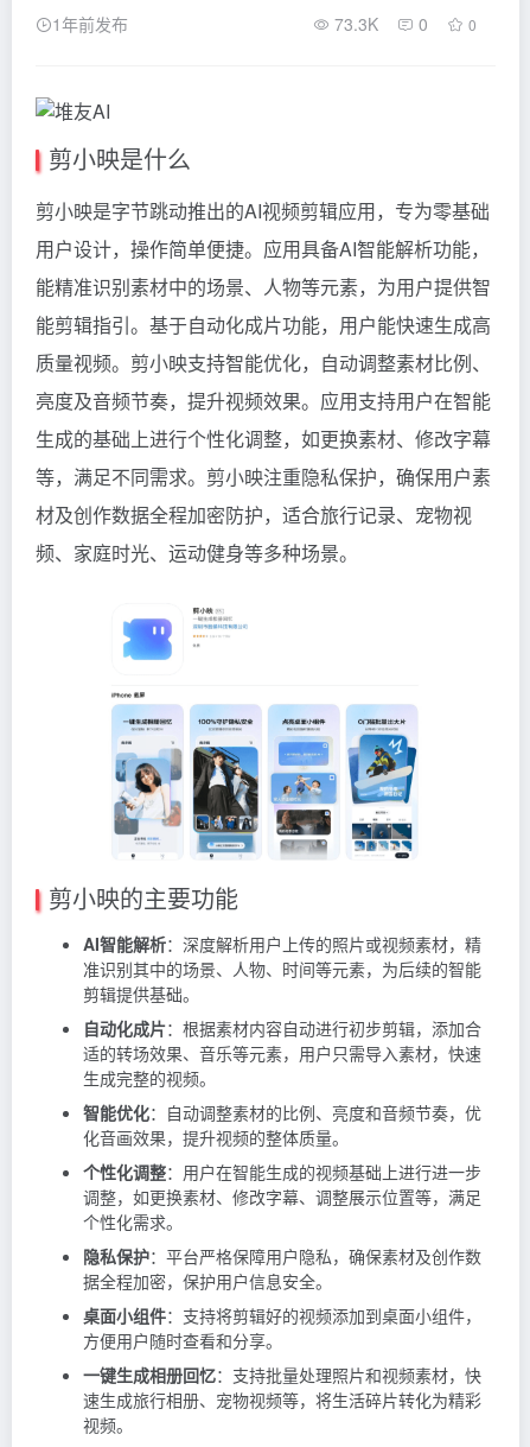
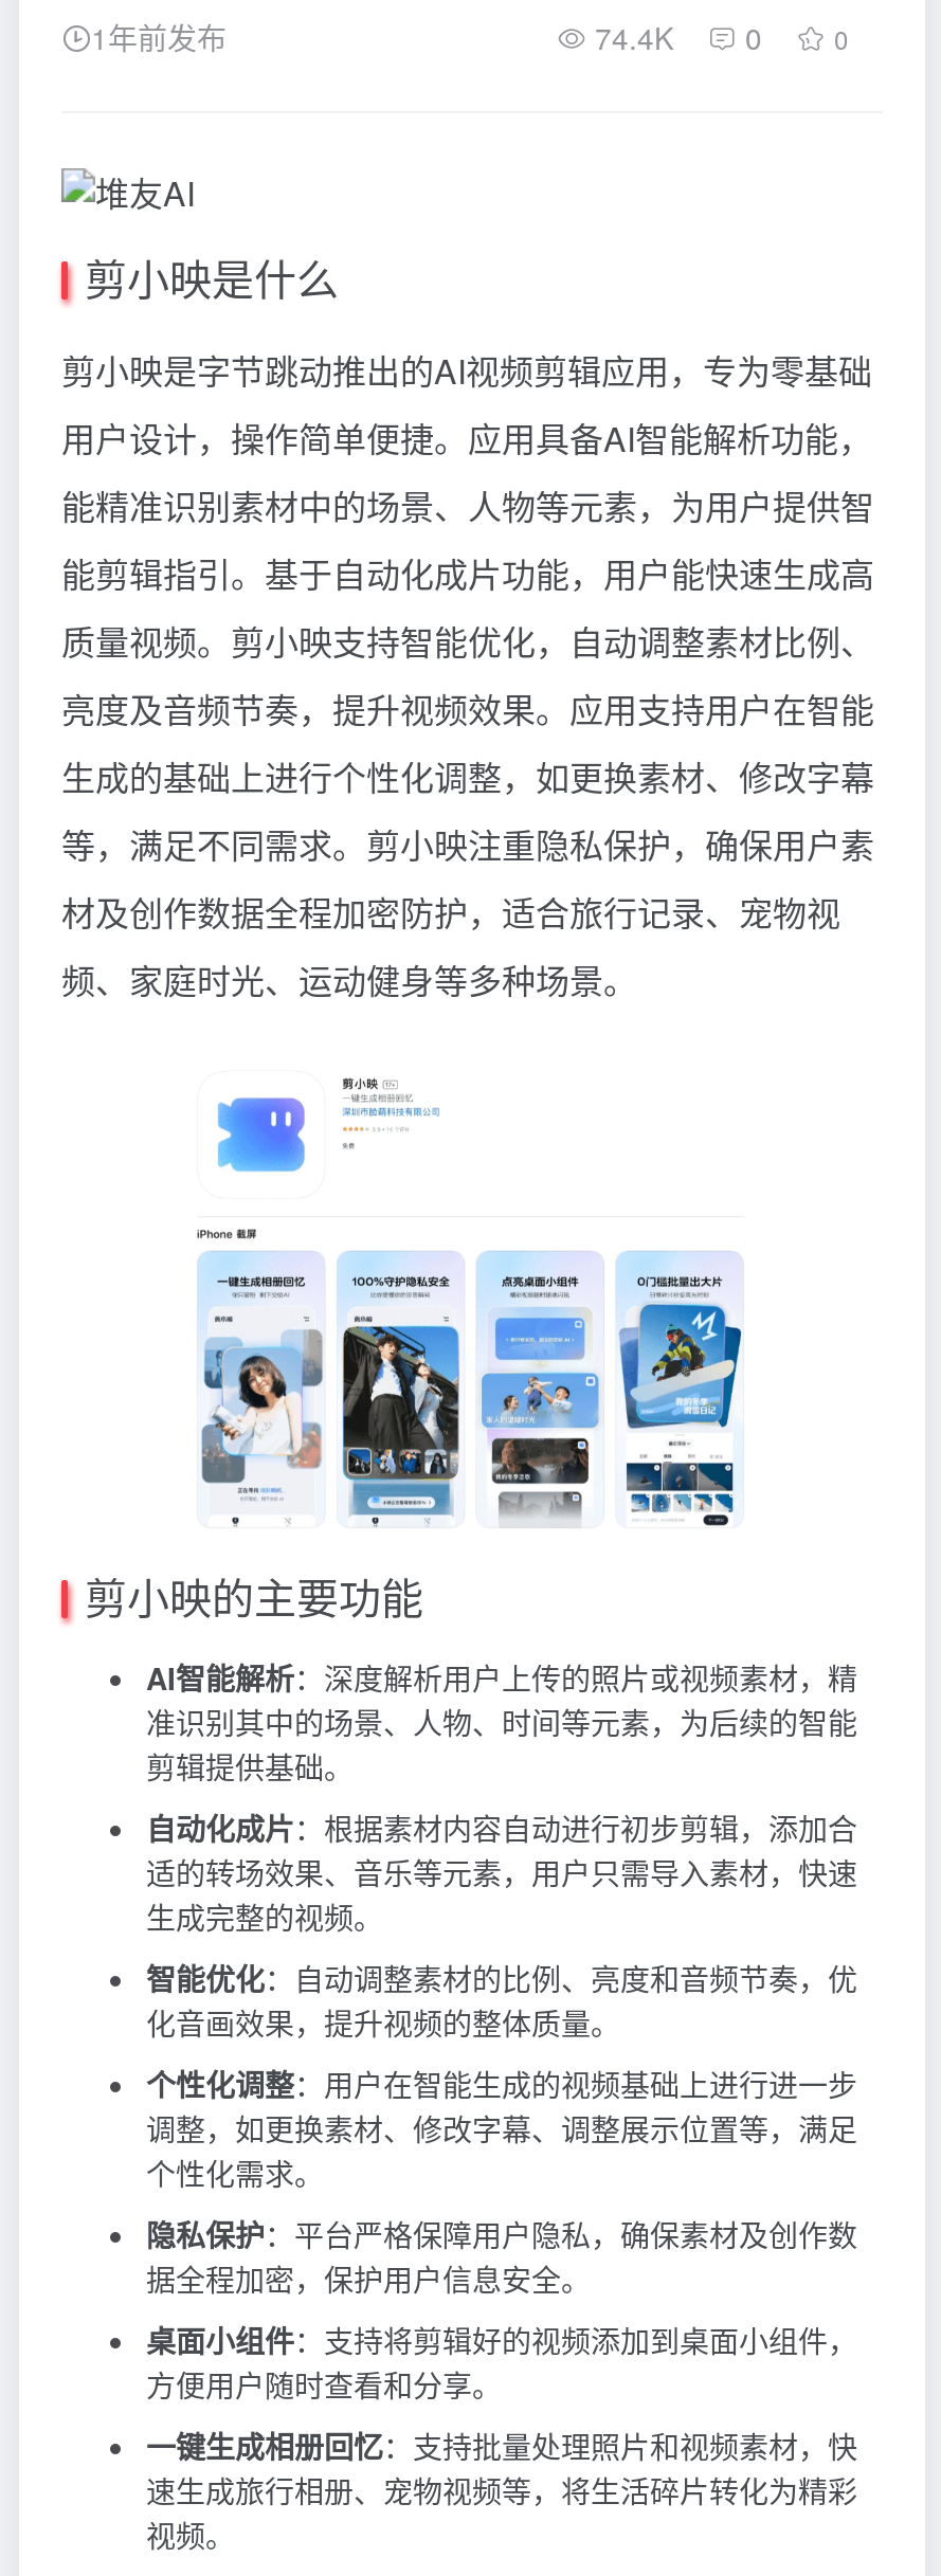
[330,12,477,36] 73.3K 0 0 -> [586,16,849,58] 74.4K 0 0

